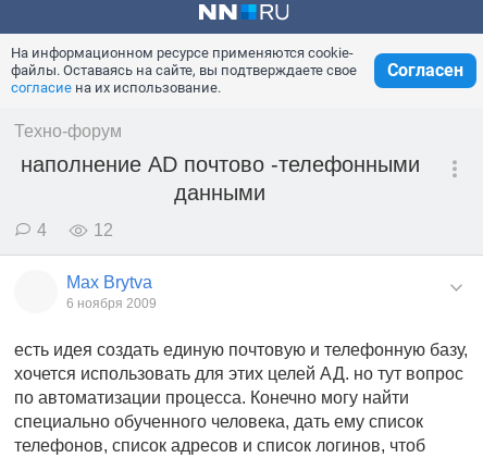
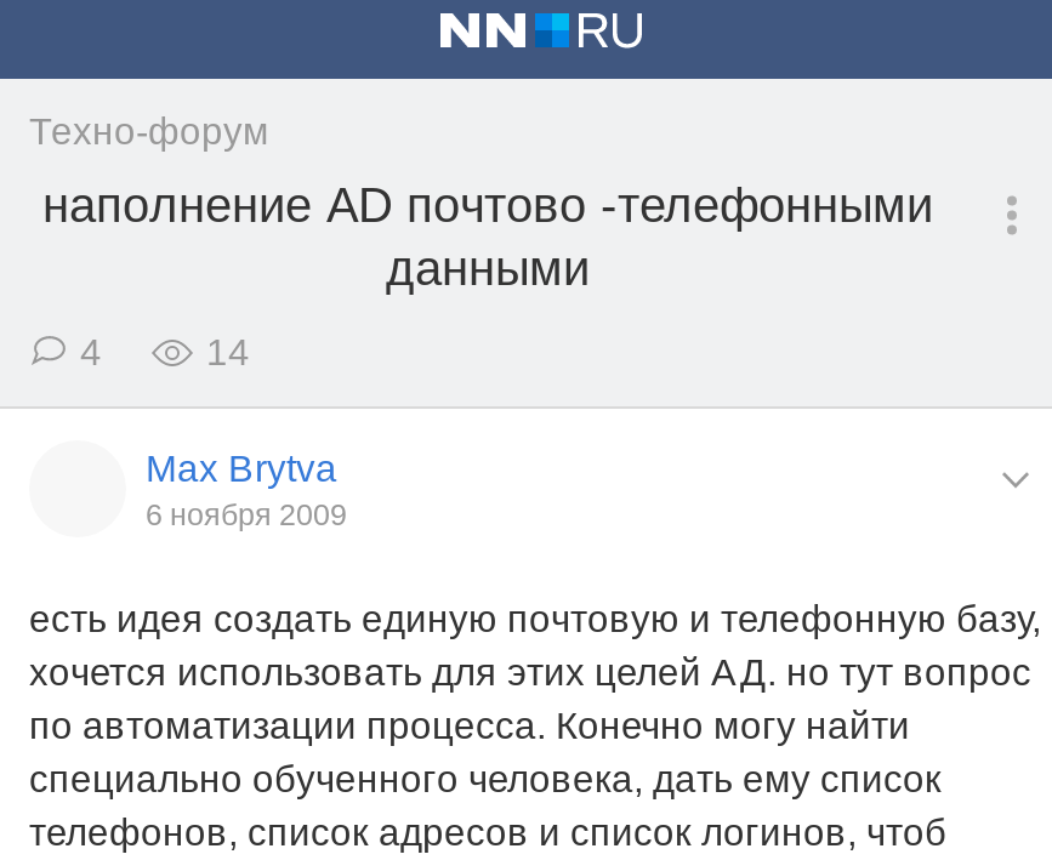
[11,45,357,96] На информационном ресурсе применяются cookie- | файлы. Оставаясь на сайте, вы подтверждаете свое | согласие на их использование. -> none
[387,60,463,81] Согласен -> none
[94,221,113,239] 12 -> [206,331,250,372] 14

